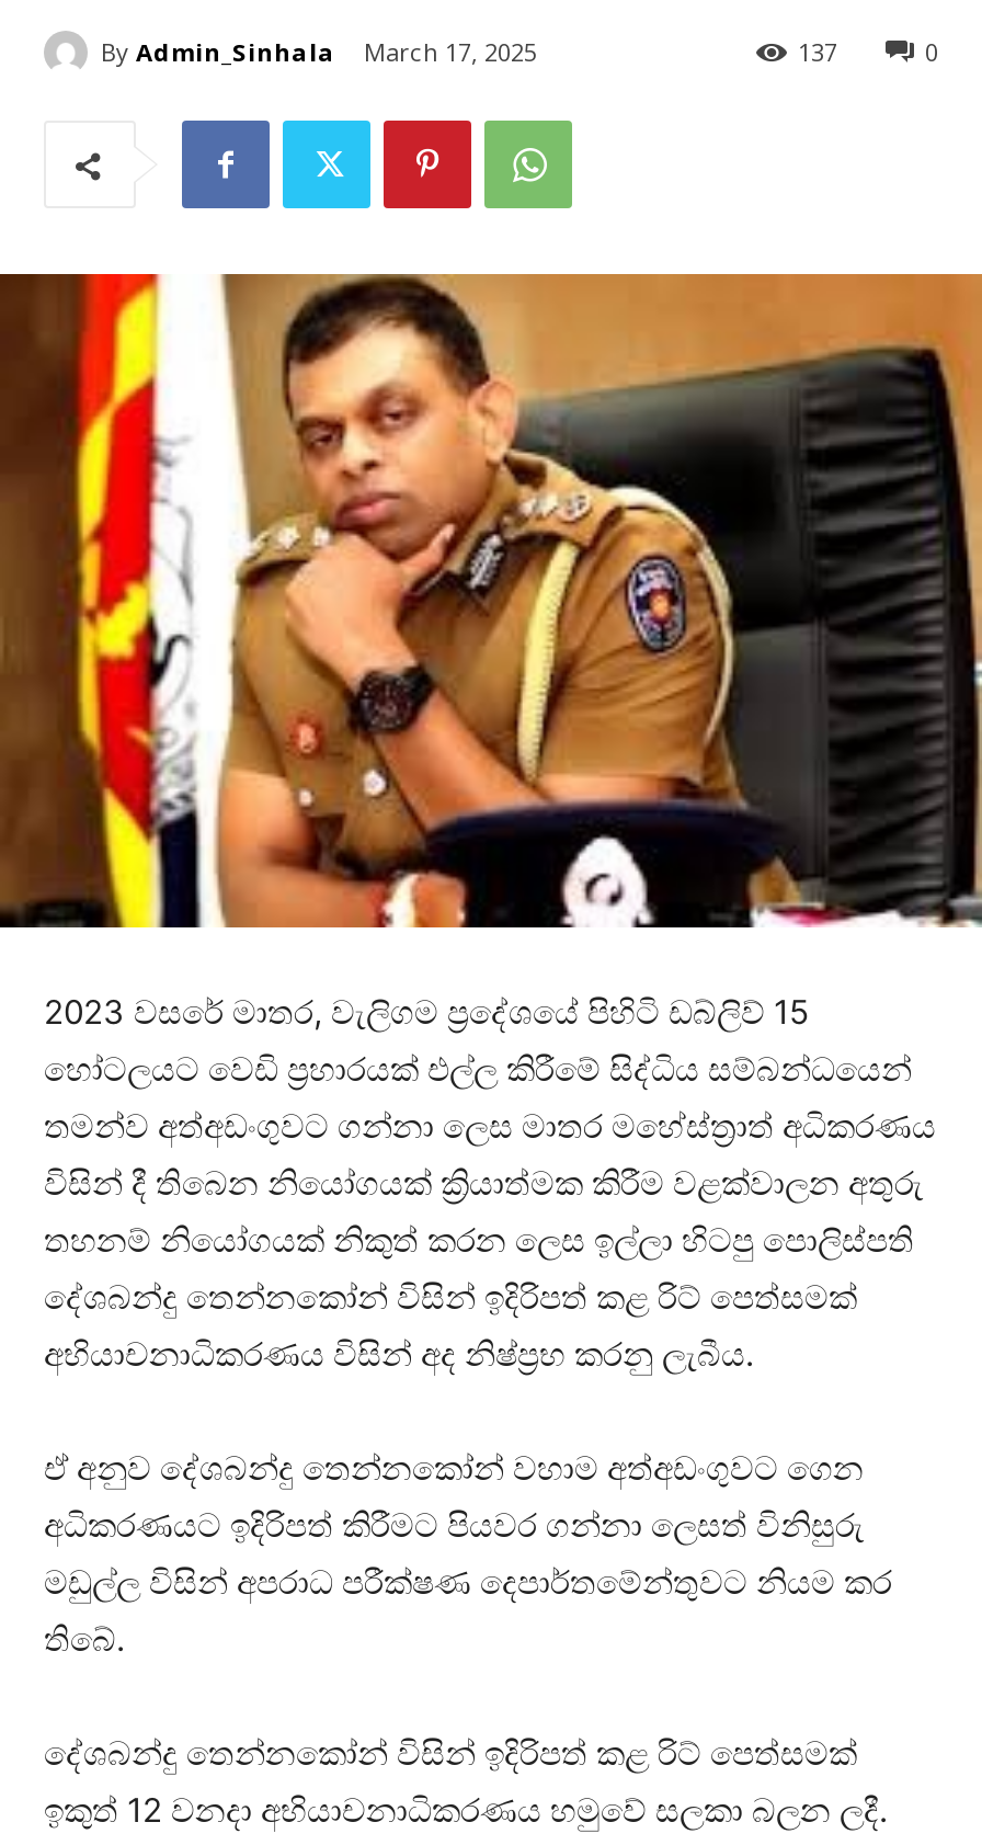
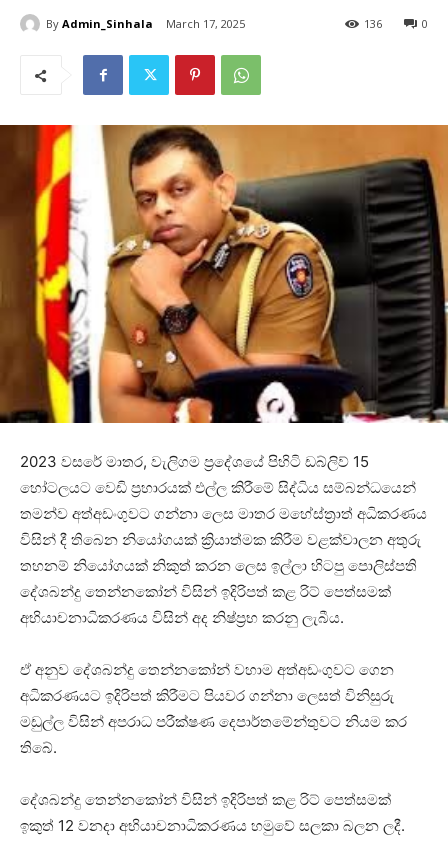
[798,35,837,68] 137 -> [364,16,382,31] 136

